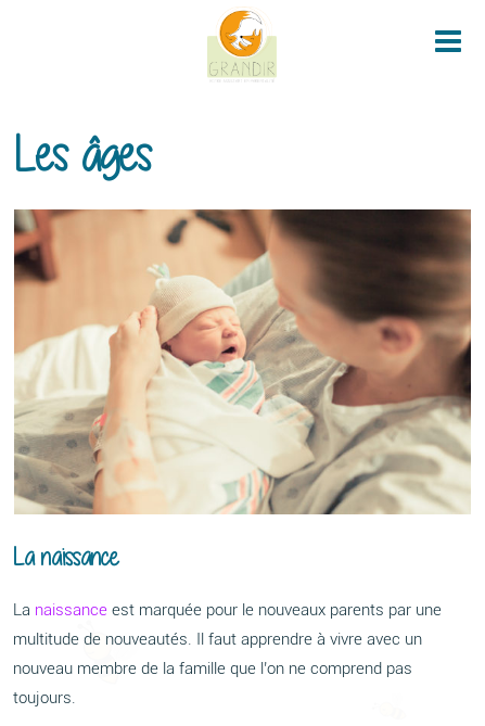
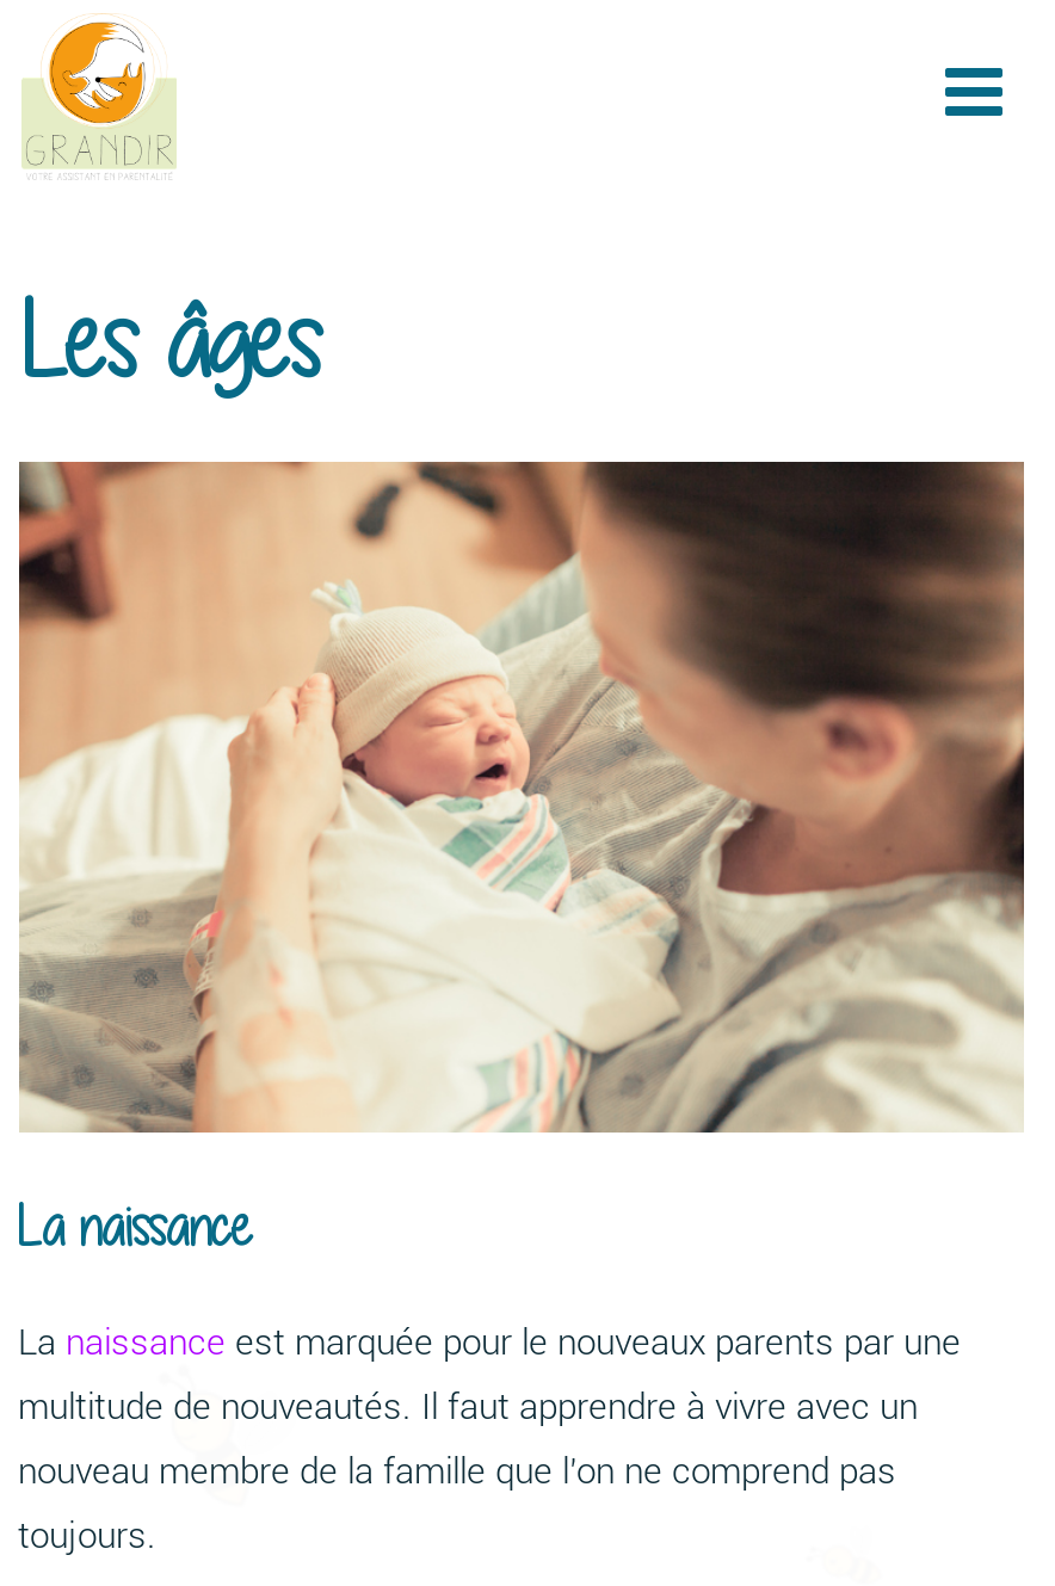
none -> [21,20,177,171] [image]
[207,10,277,78] [image] -> none

